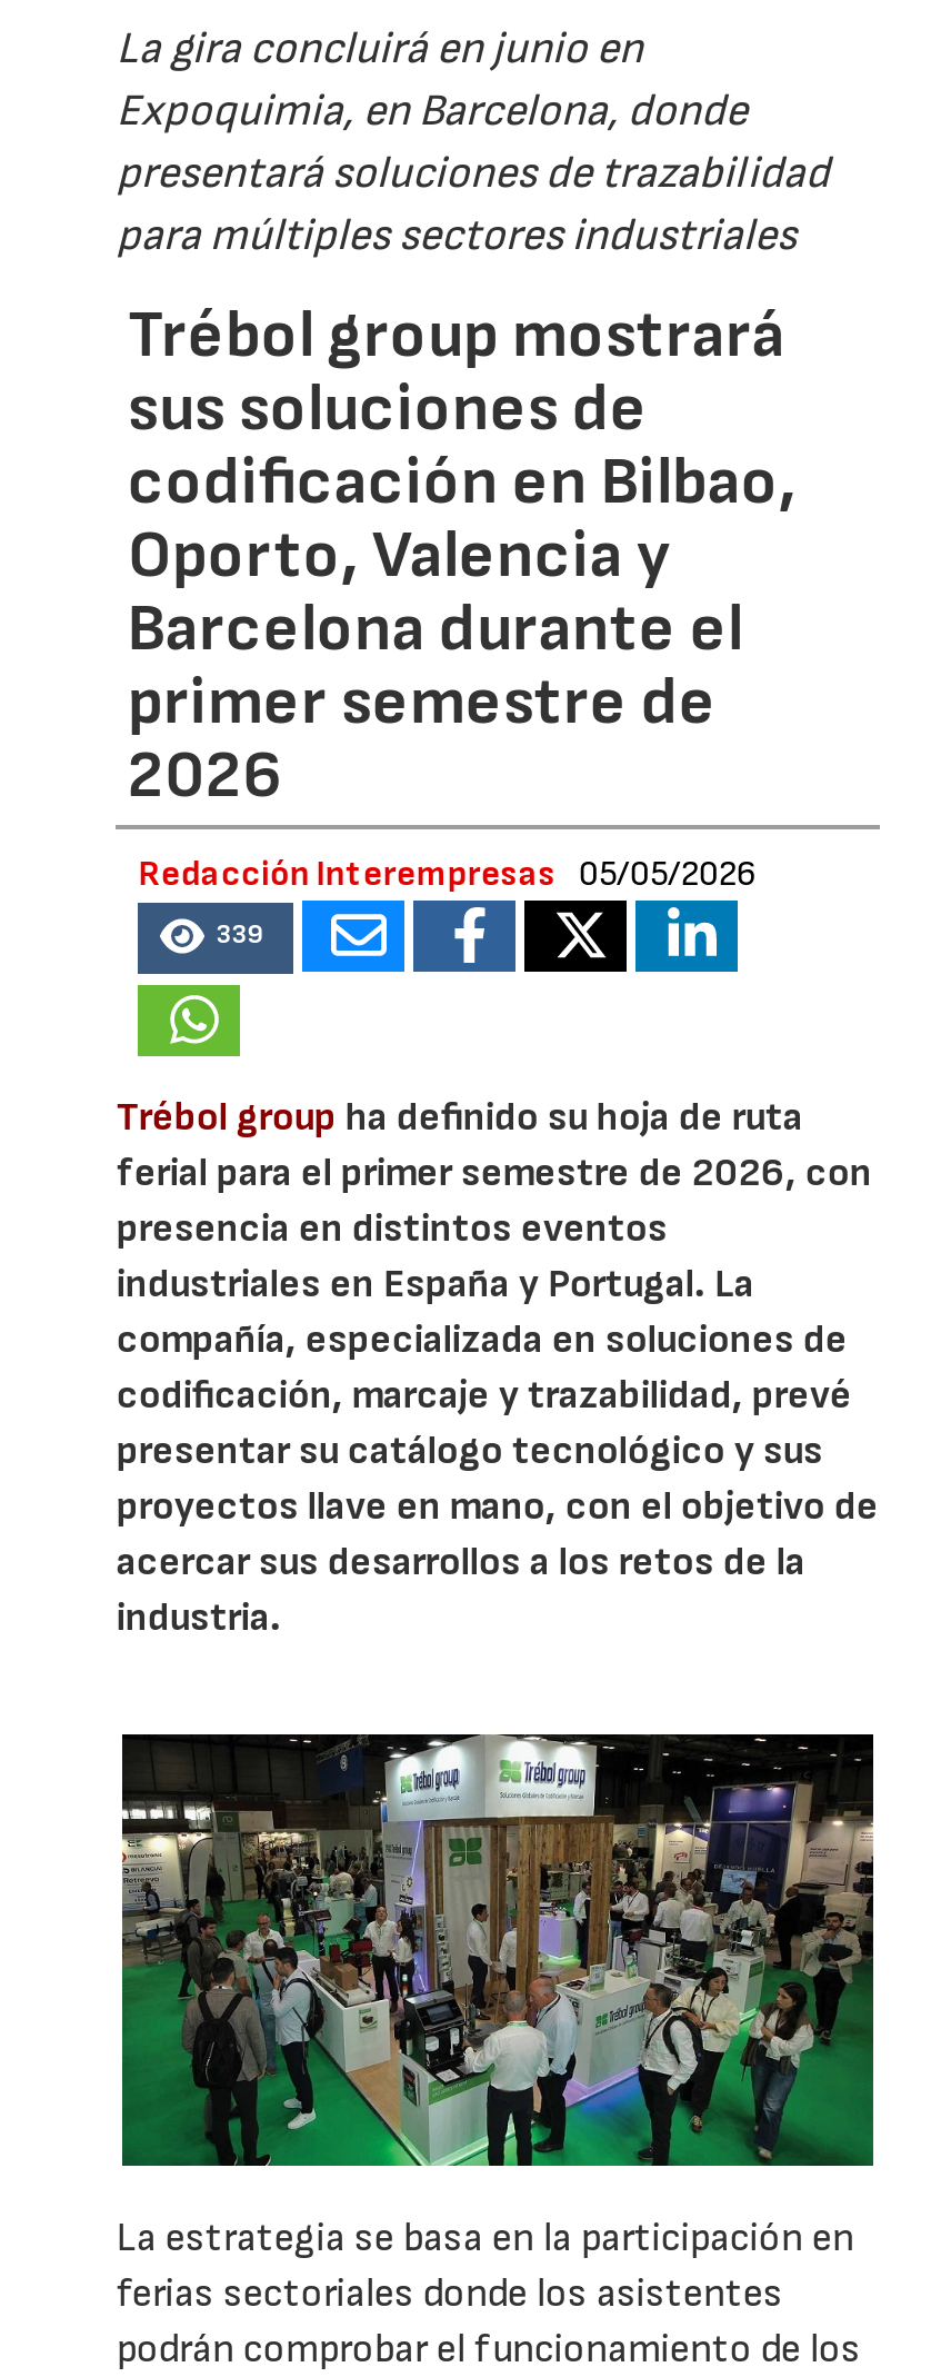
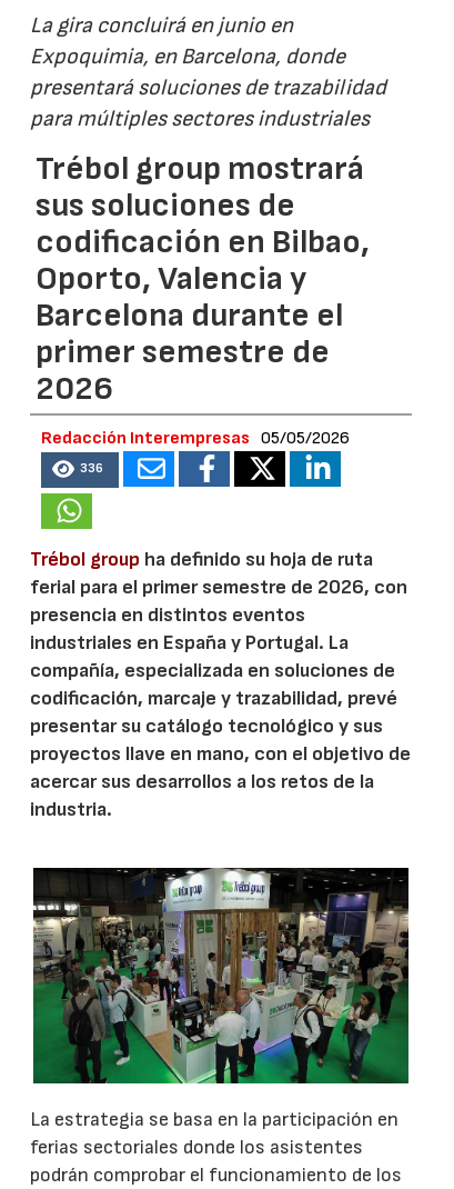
[216,918,263,952] 339 -> [80,460,104,477] 336

